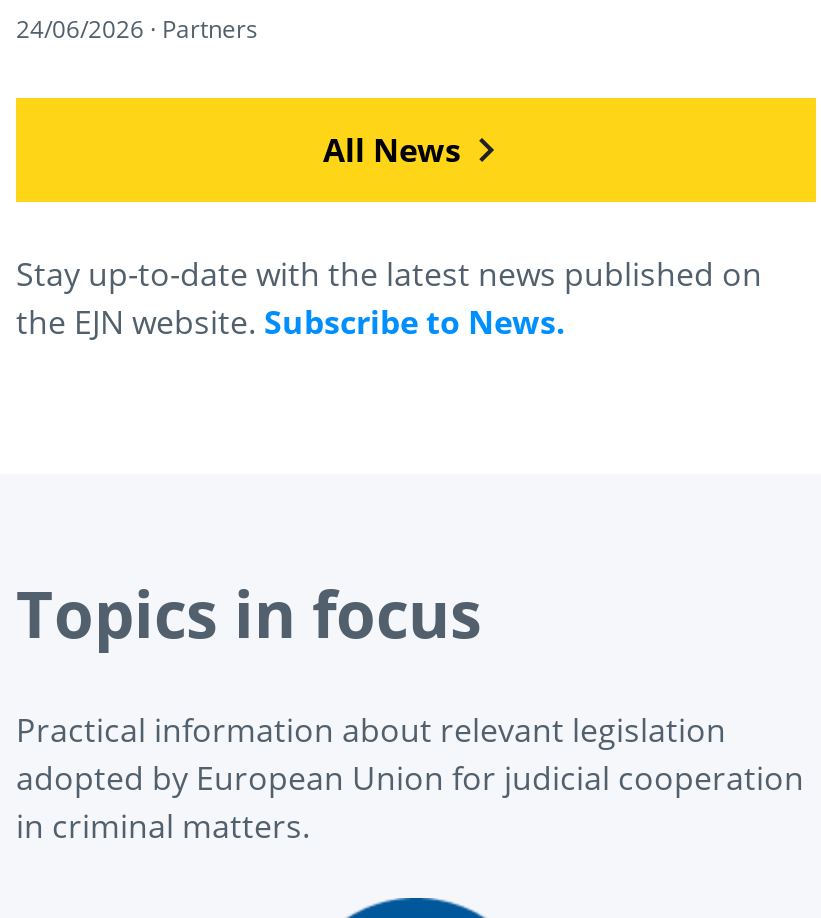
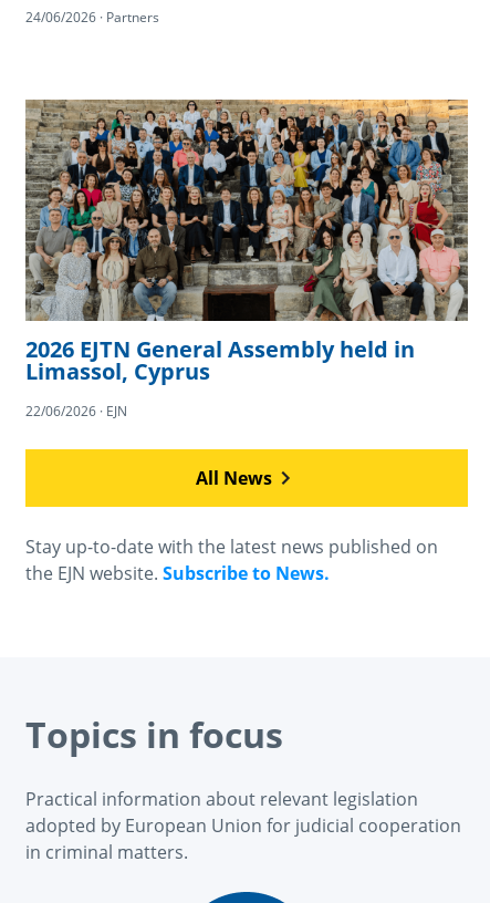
none -> [24,98,469,420] [image] | 2026 EJTN General Assembly held in | Limassol, Cyprus | 22/06/2026 · EJN

